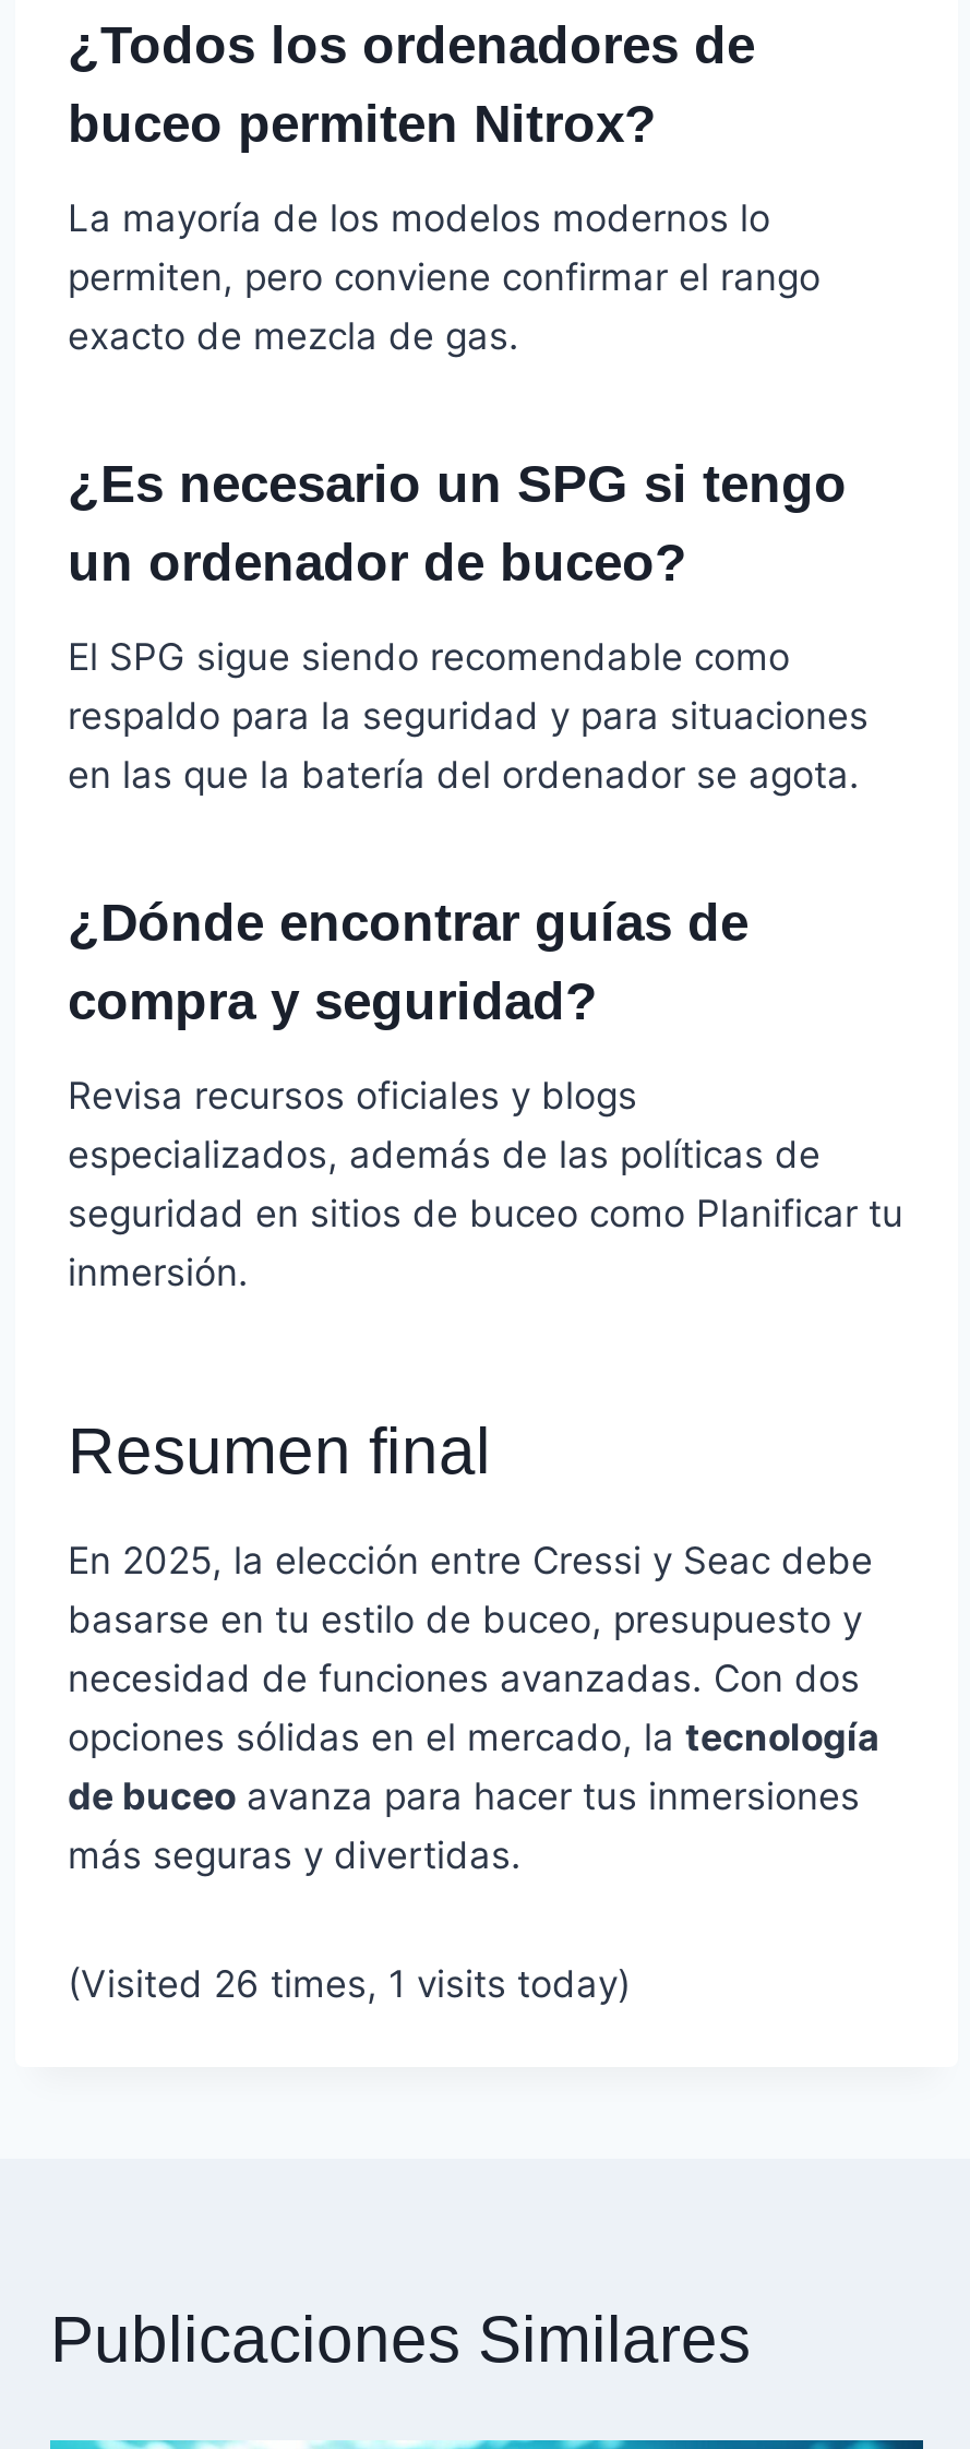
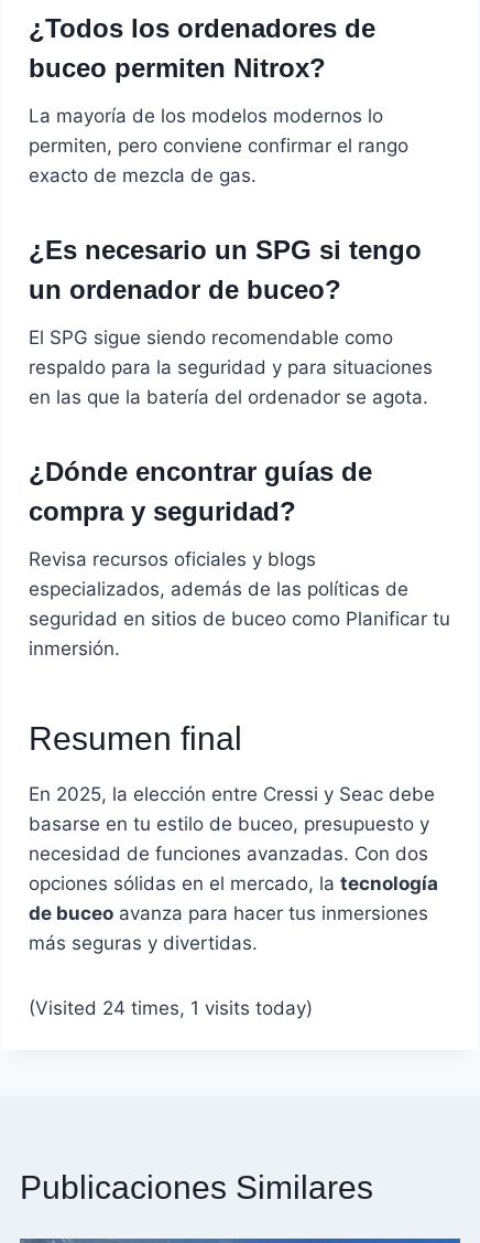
[68,1962,631,2006] (Visited 26 times, 1 visits today) -> [29,997,313,1019] (Visited 24 times, 1 visits today)

